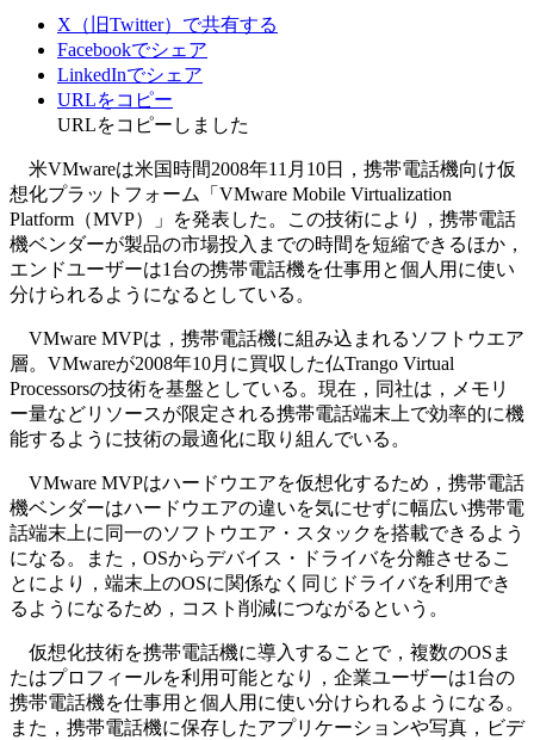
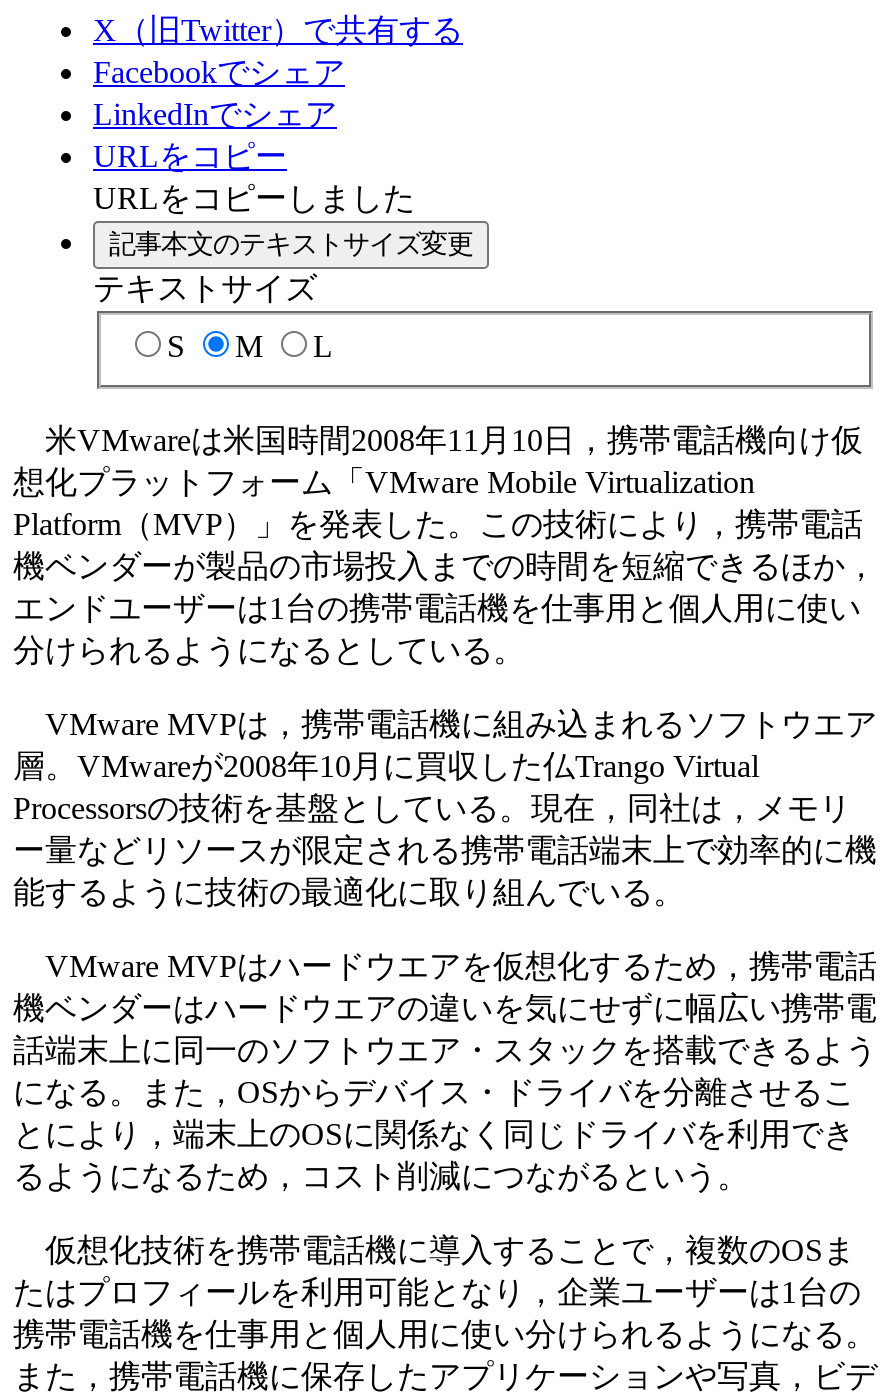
none -> [93,228,473,363] 記事本文のテキストサイズ変更 | テキストサイズ | S | M | L

